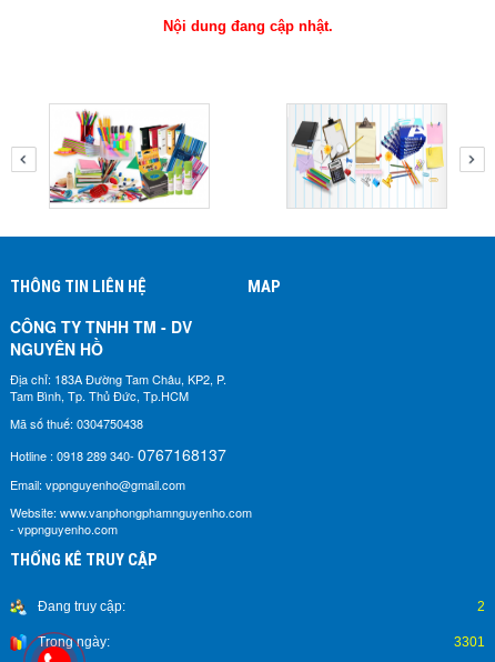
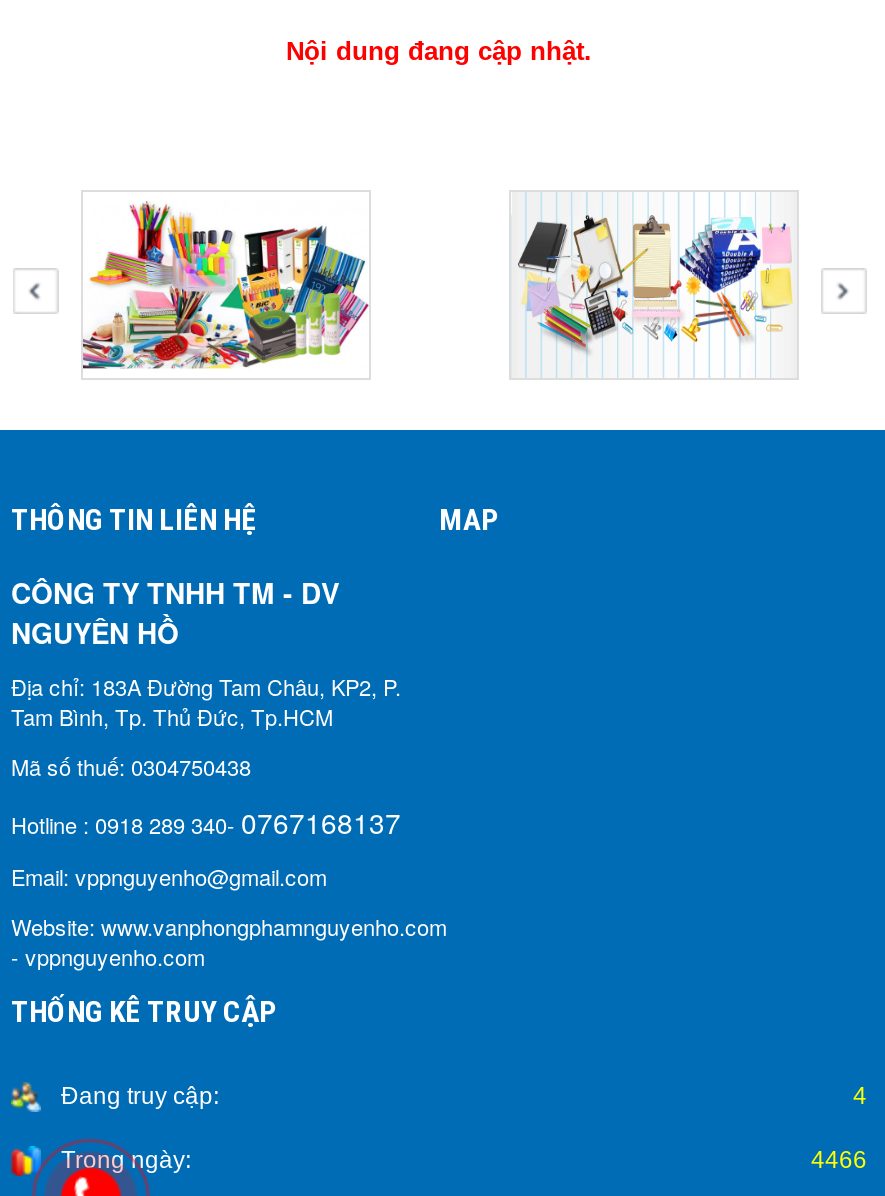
[477,598,485,614] 2 -> [853,1082,867,1110] 4
[454,634,485,650] 3301 -> [811,1146,867,1174] 4466

